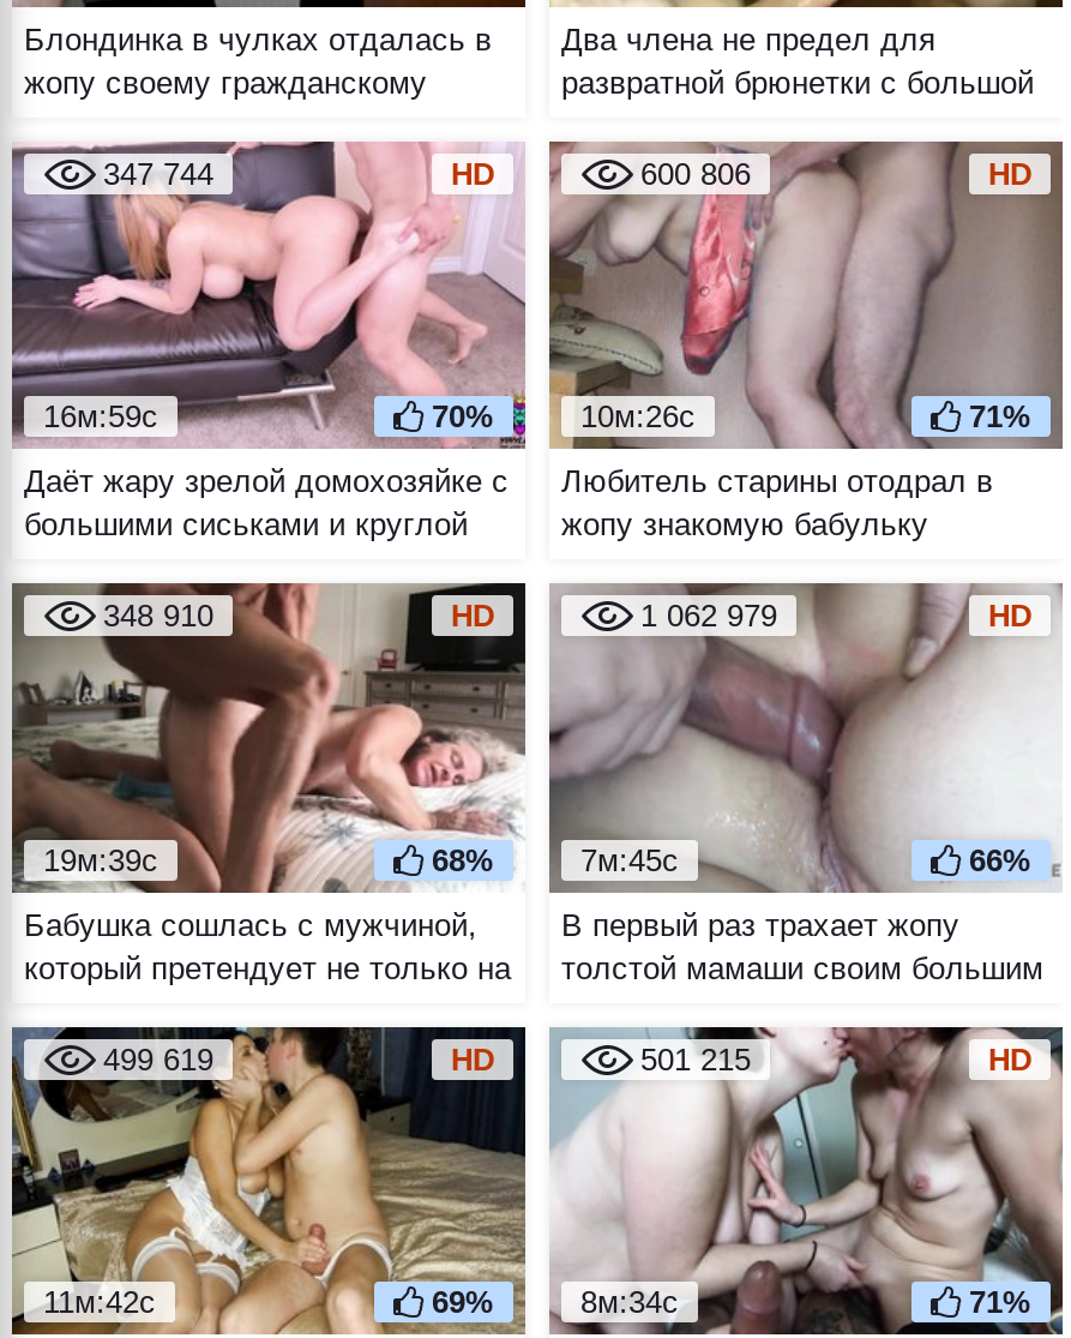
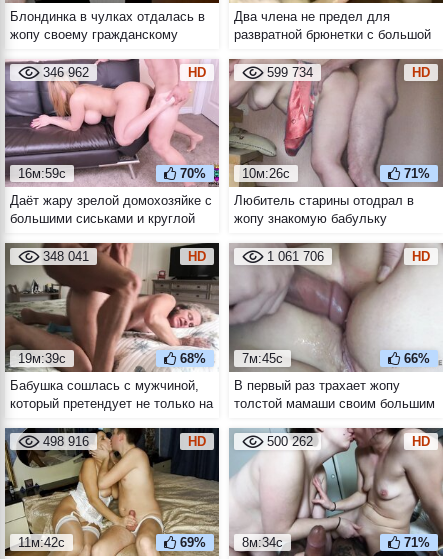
[103,156,213,192] 347 744 -> [43,65,89,80] 346 962
[640,156,751,192] 600 806 -> [267,65,313,80] 599 734
[103,598,213,634] 348 910 -> [43,249,89,264] 348 041
[640,598,777,634] 1 062 979 -> [267,249,324,264] 1 061 706
[103,1040,213,1076] 499 619 -> [43,433,89,448] 498 916
[640,1040,751,1076] 501 215 -> [267,433,313,448] 500 262

